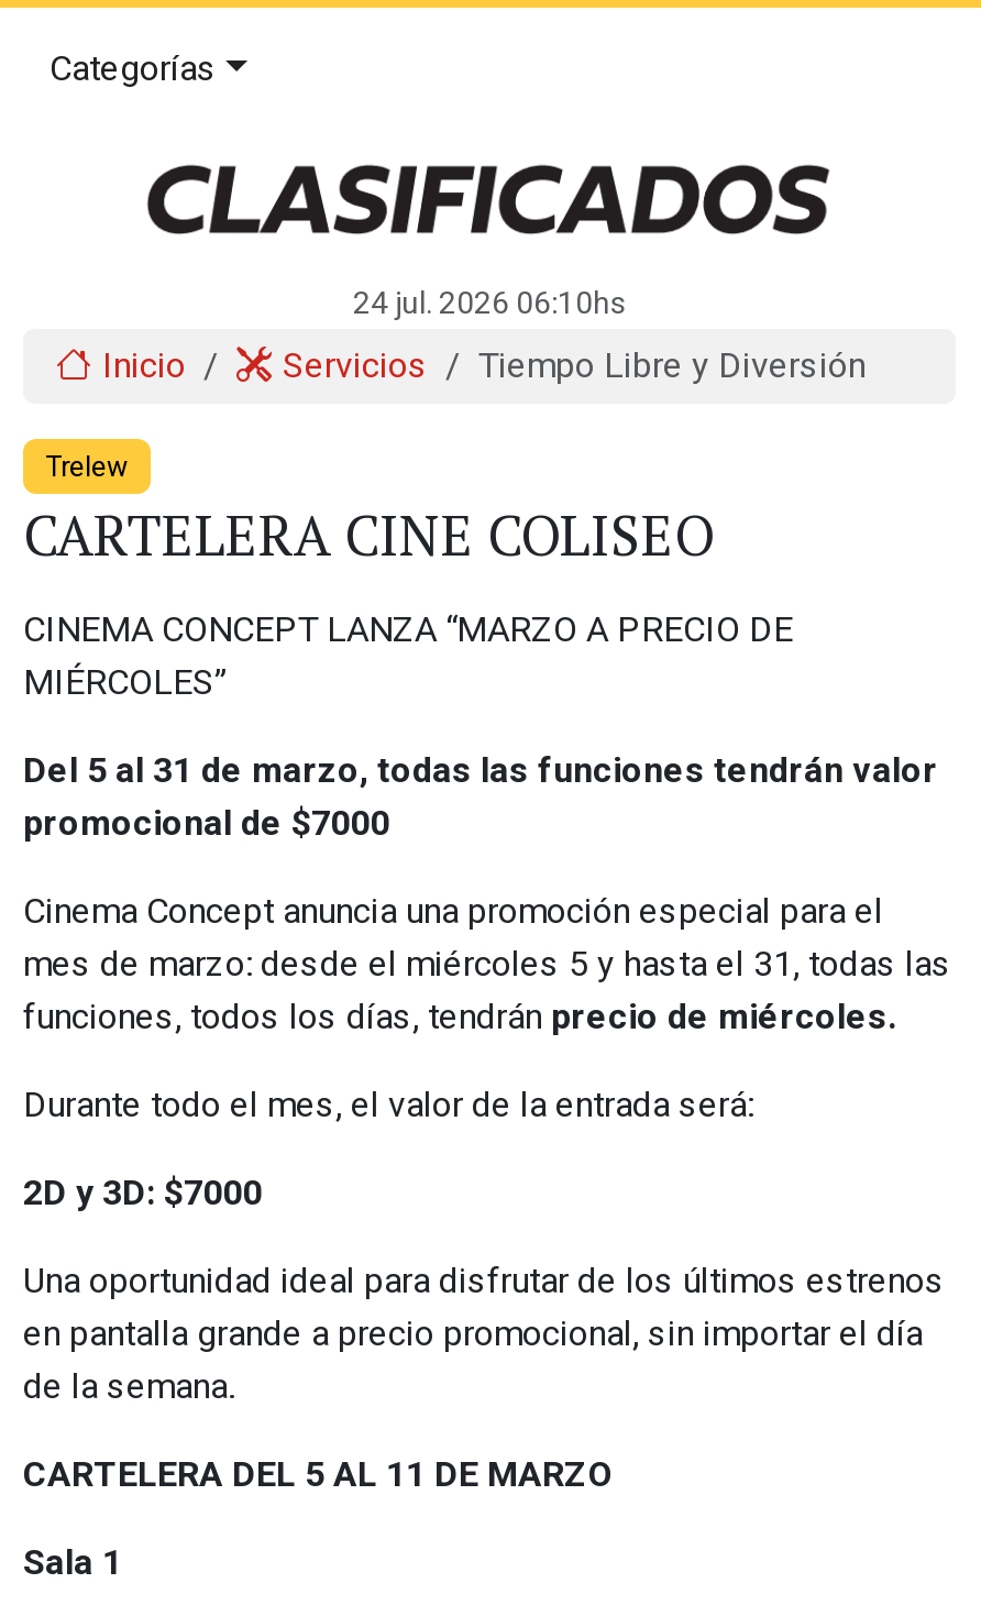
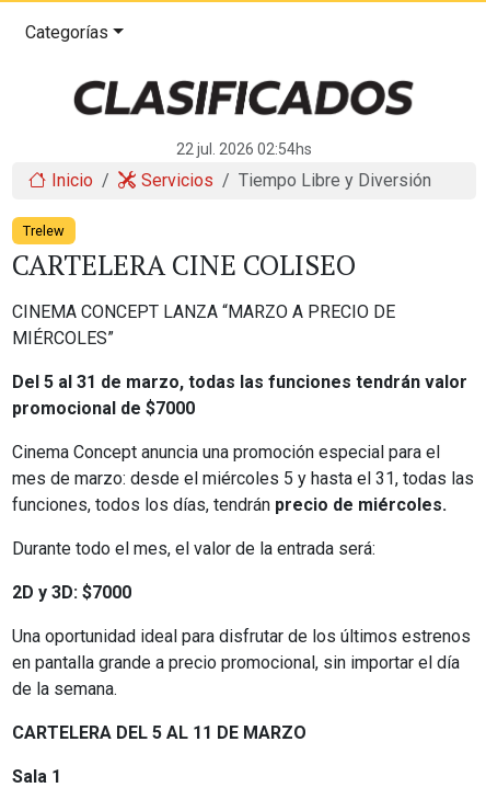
[353,285,626,320] 24 jul. 2026 06:10hs -> [176,140,312,158] 22 jul. 2026 02:54hs

